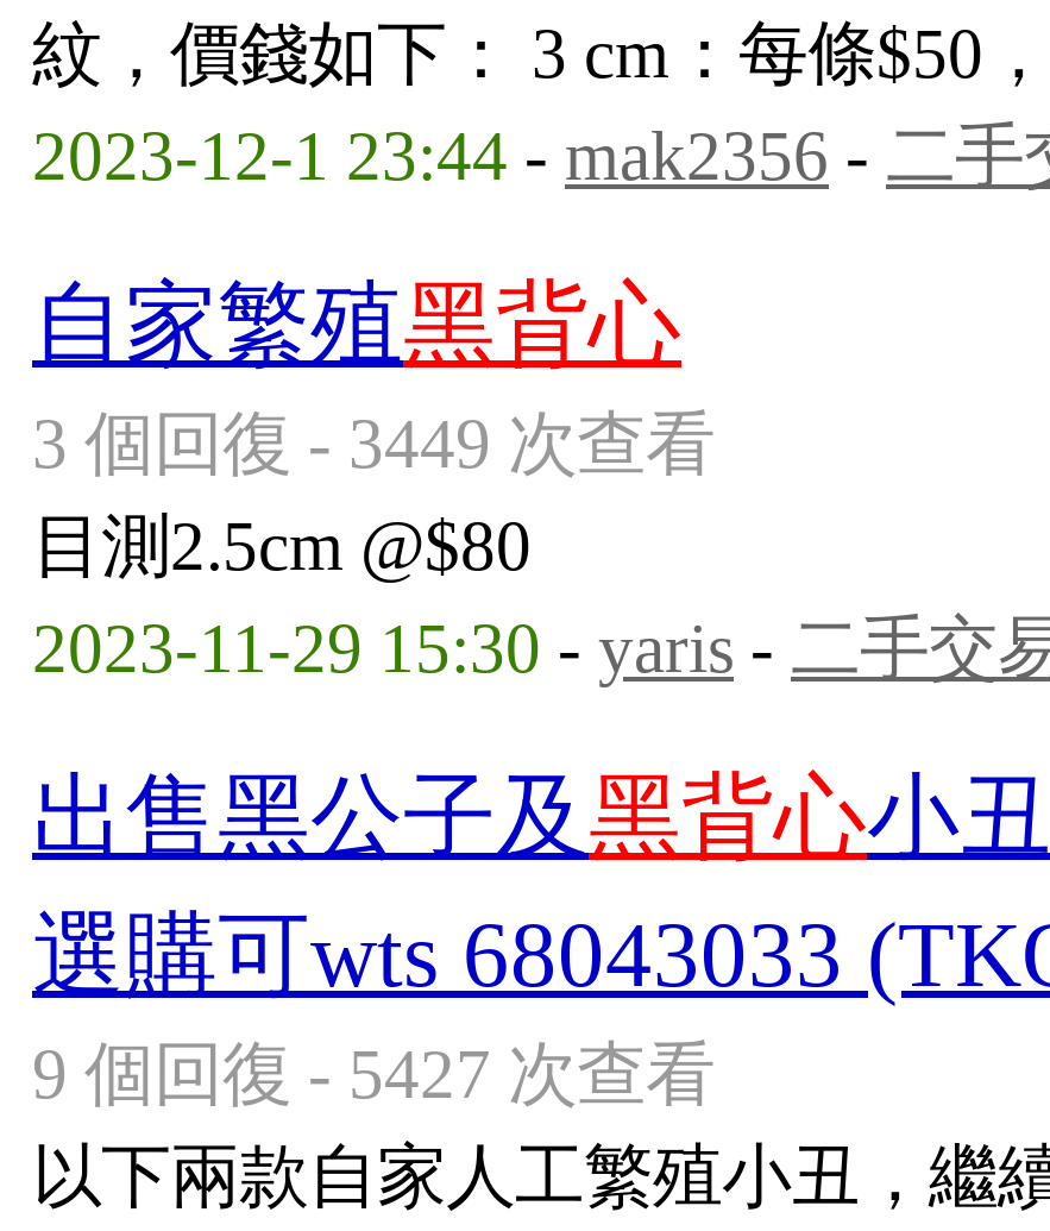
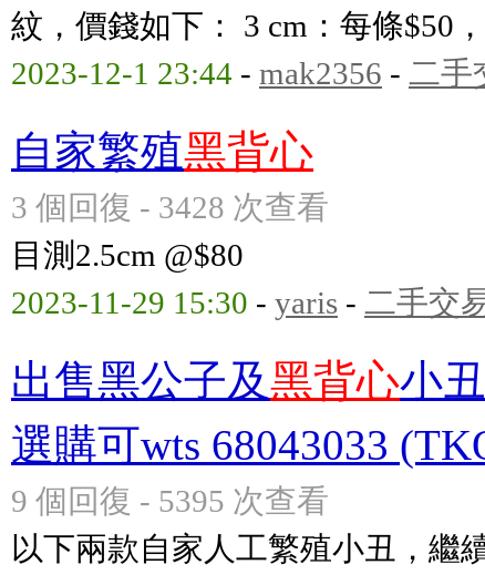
[32,406,715,482] 3 個回復 - 3449 次查看 -> [11,189,329,225] 3 個回復 - 3428 次查看
[32,1036,715,1112] 9 個回復 - 5427 次查看 -> [11,483,329,518] 9 個回復 - 5395 次查看

